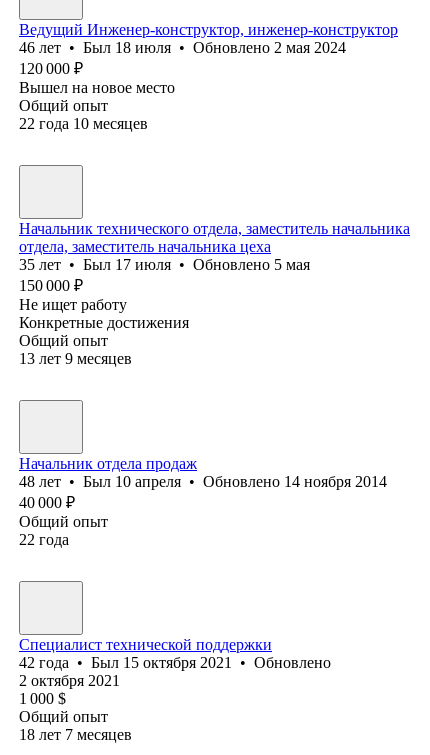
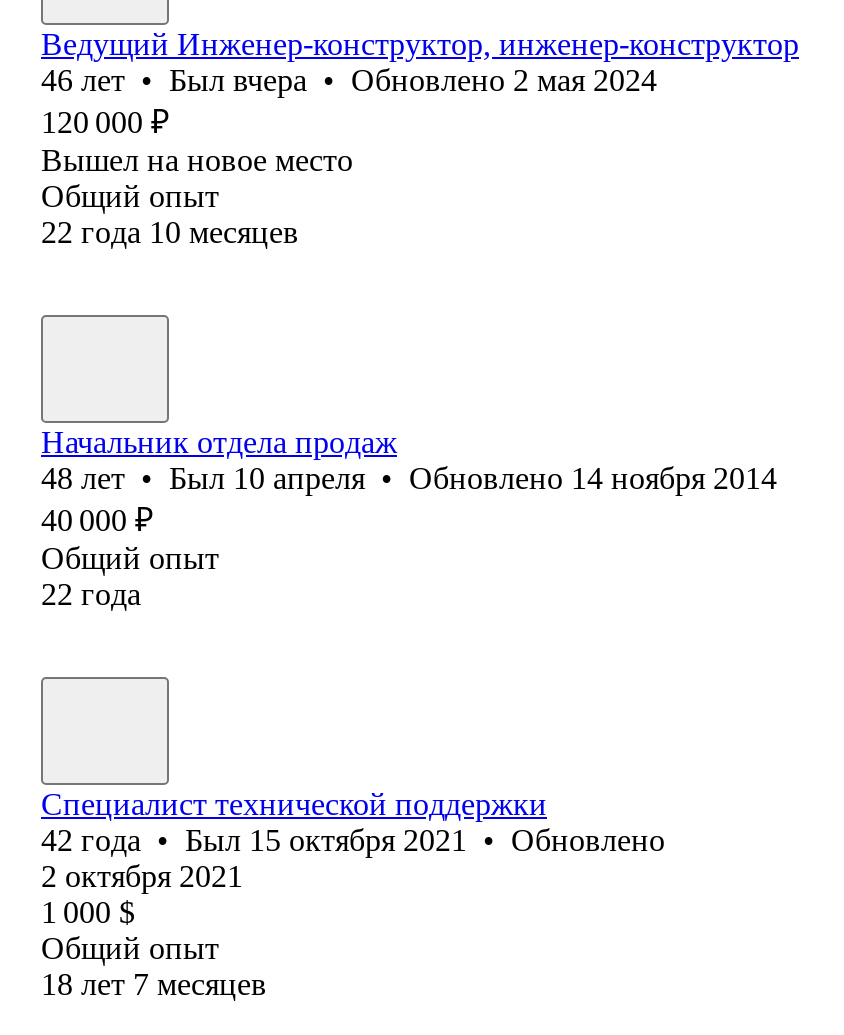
[19,39,346,56] 46 лет • Был 18 июля • Обновлено 2 мая 2024 -> [41,63,657,97] 46 лет • Был вчера • Обновлено 2 мая 2024
[19,220,410,367] Начальник технического отдела, заместитель начальника | отдела, заместитель начальника цеха | 35 лет • Был 17 июля • Обновлено 5 мая | 150 000 ₽ | Не ищет работу | Конкретные достижения | Общий опыт | 13 лет 9 месяцев -> none

